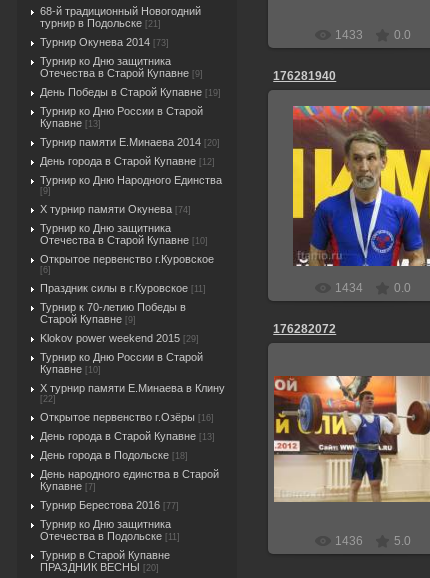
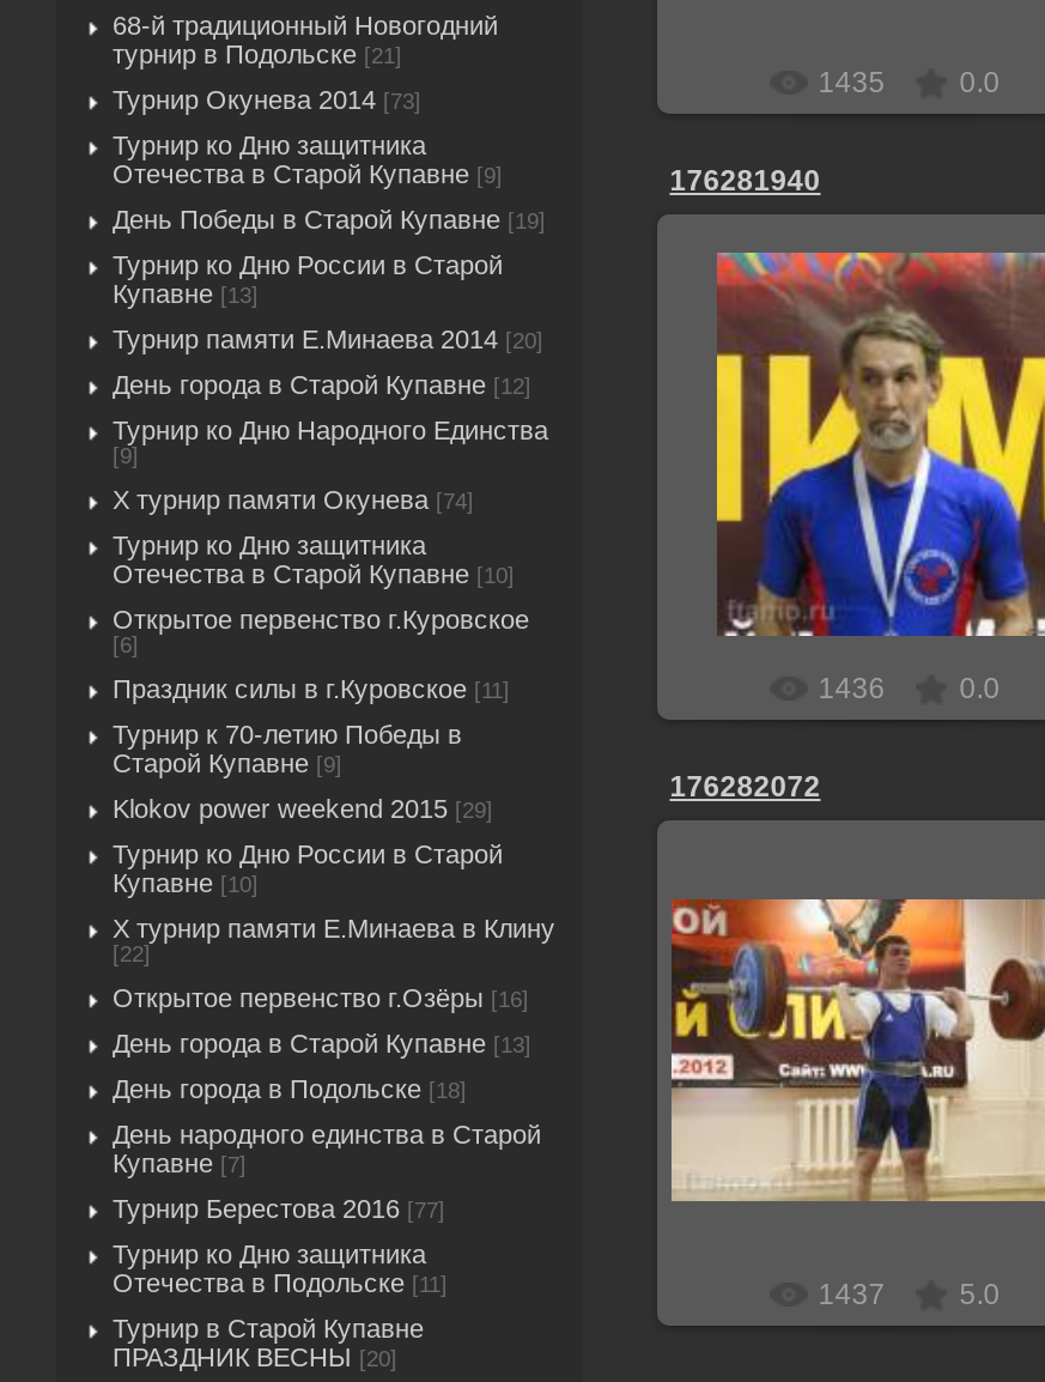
[335,28,363,42] 1433 -> [818,67,885,100] 1435
[335,281,363,295] 1434 -> [818,673,885,706] 1436
[335,534,363,548] 1436 -> [818,1279,885,1312] 1437

